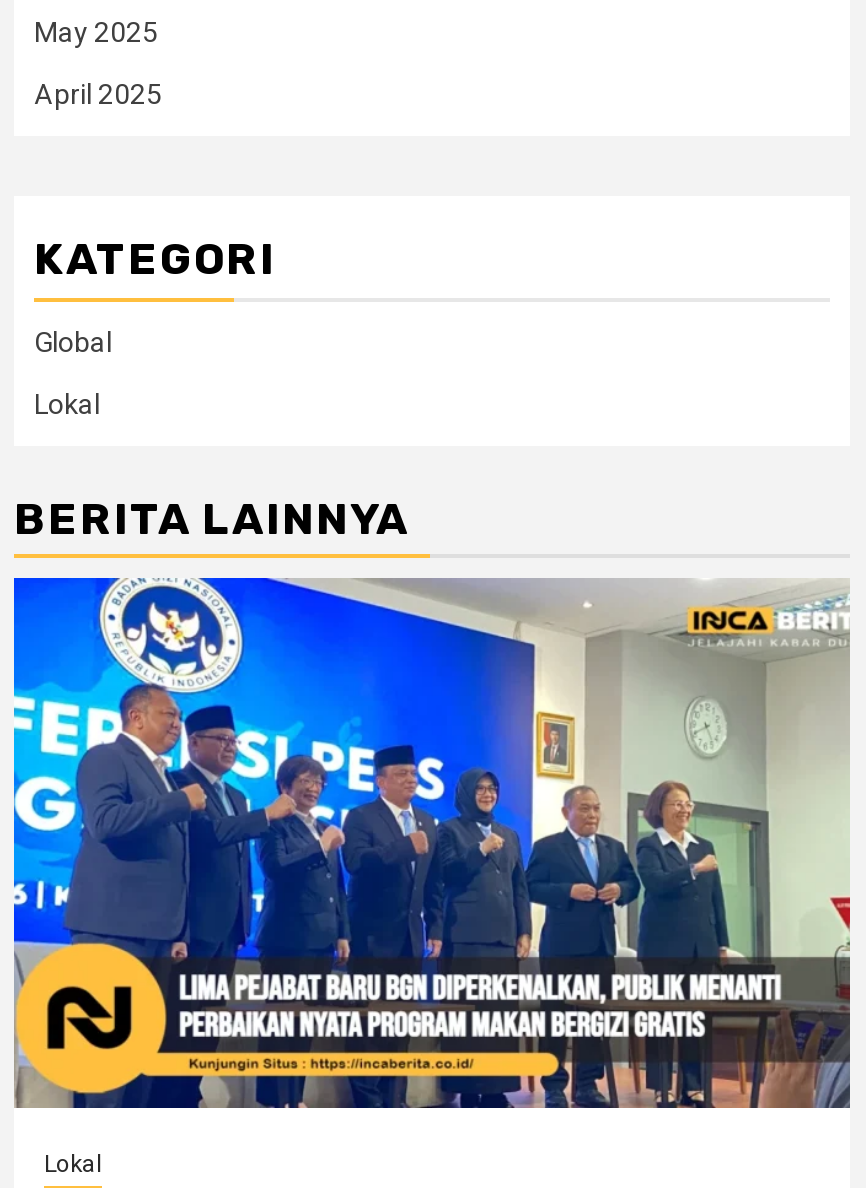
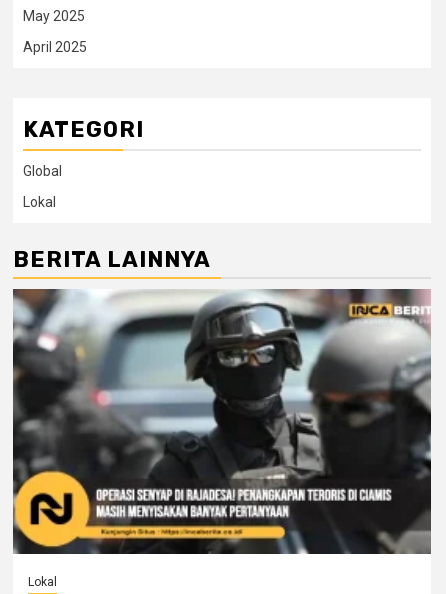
[12,576,852,1110] [image] -> [12,288,432,555] [image]

